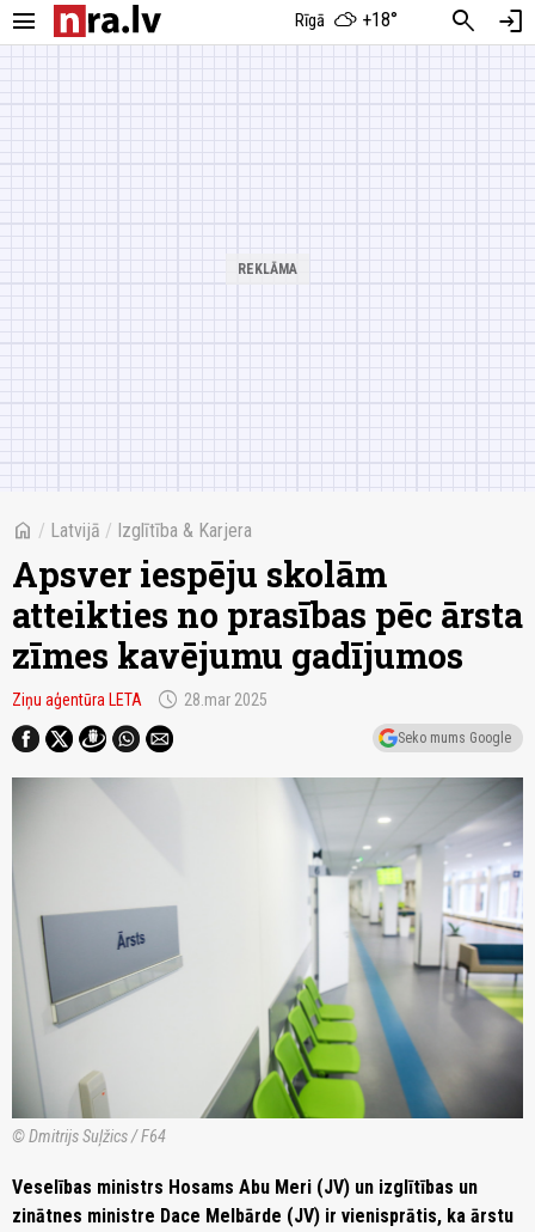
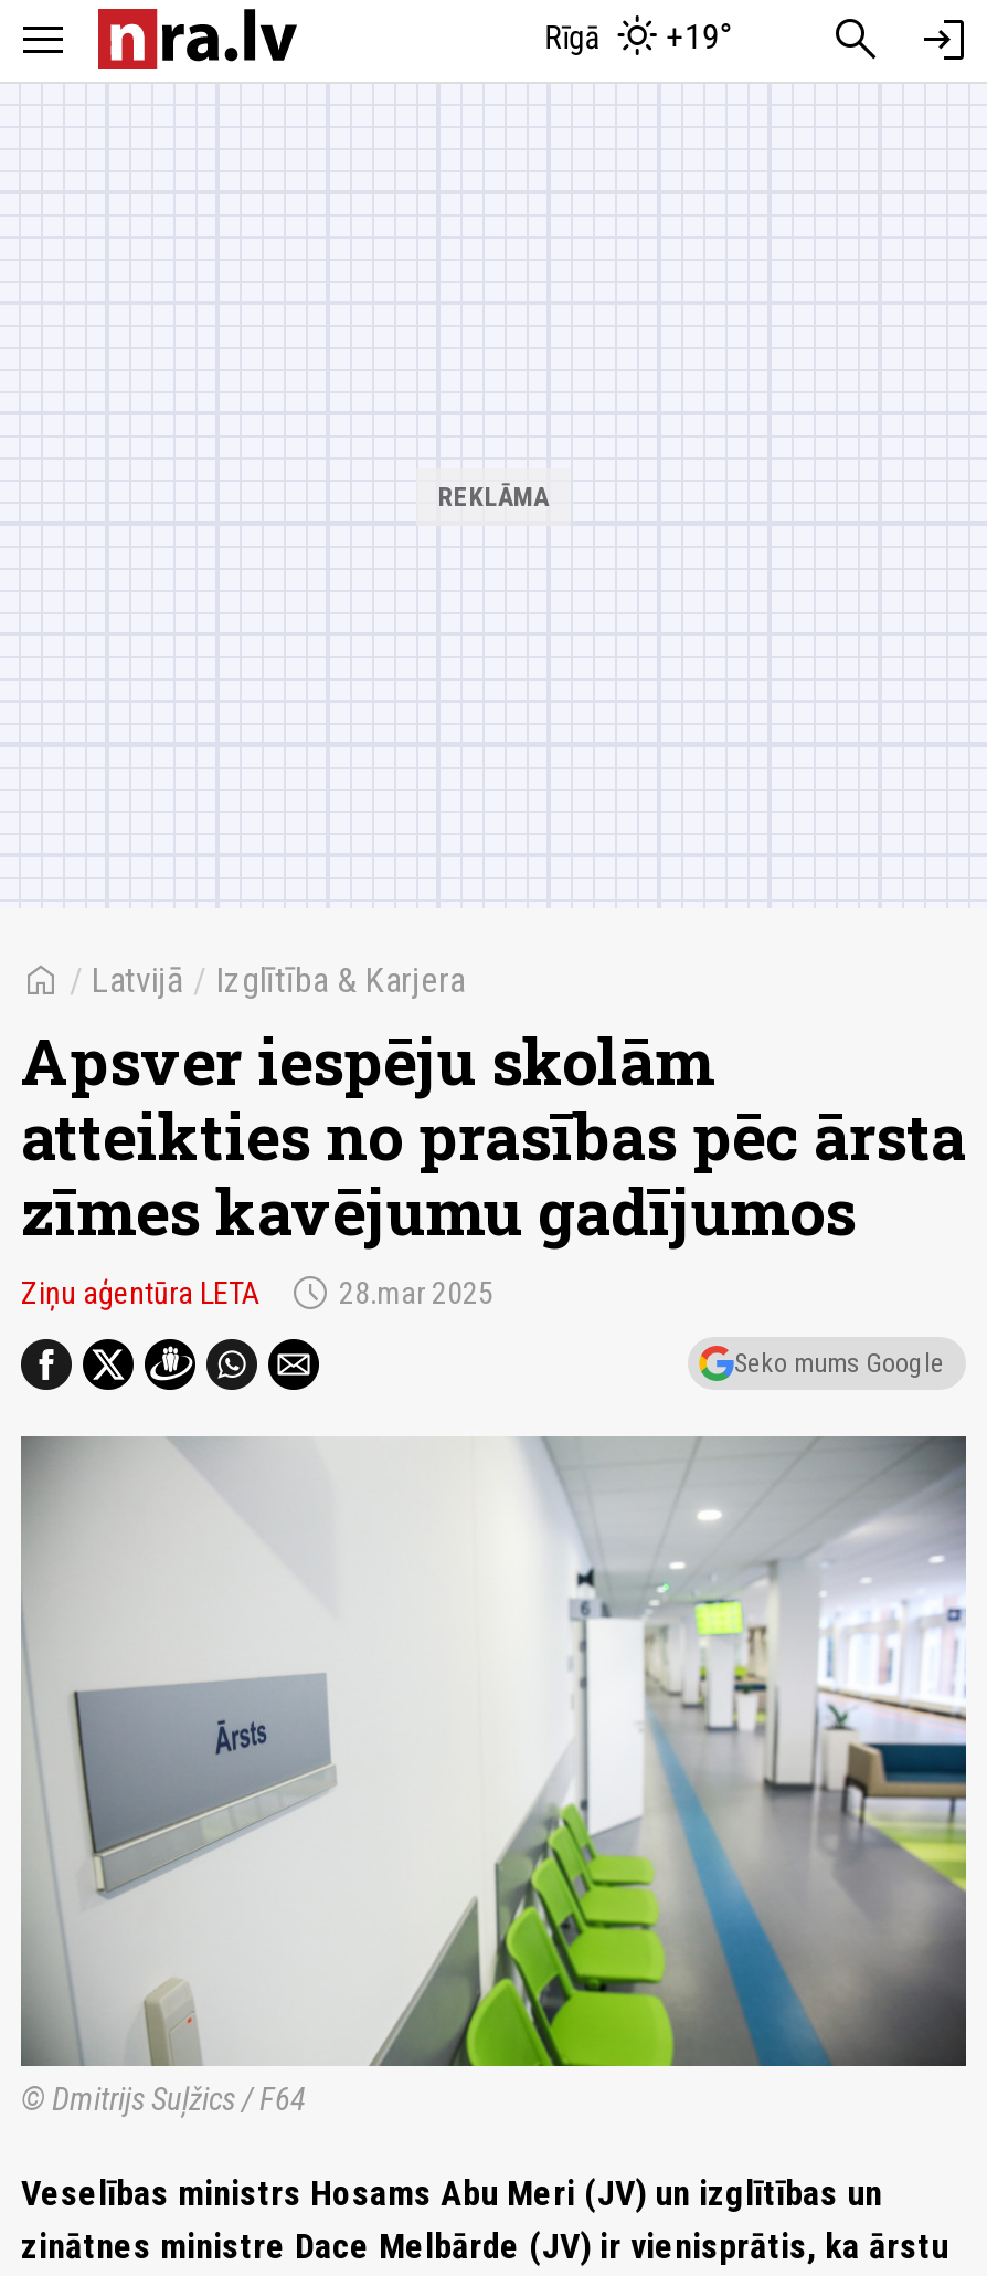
[295,8,397,31] Rīgā +18° -> [545,15,732,57] Rīgā +19°

